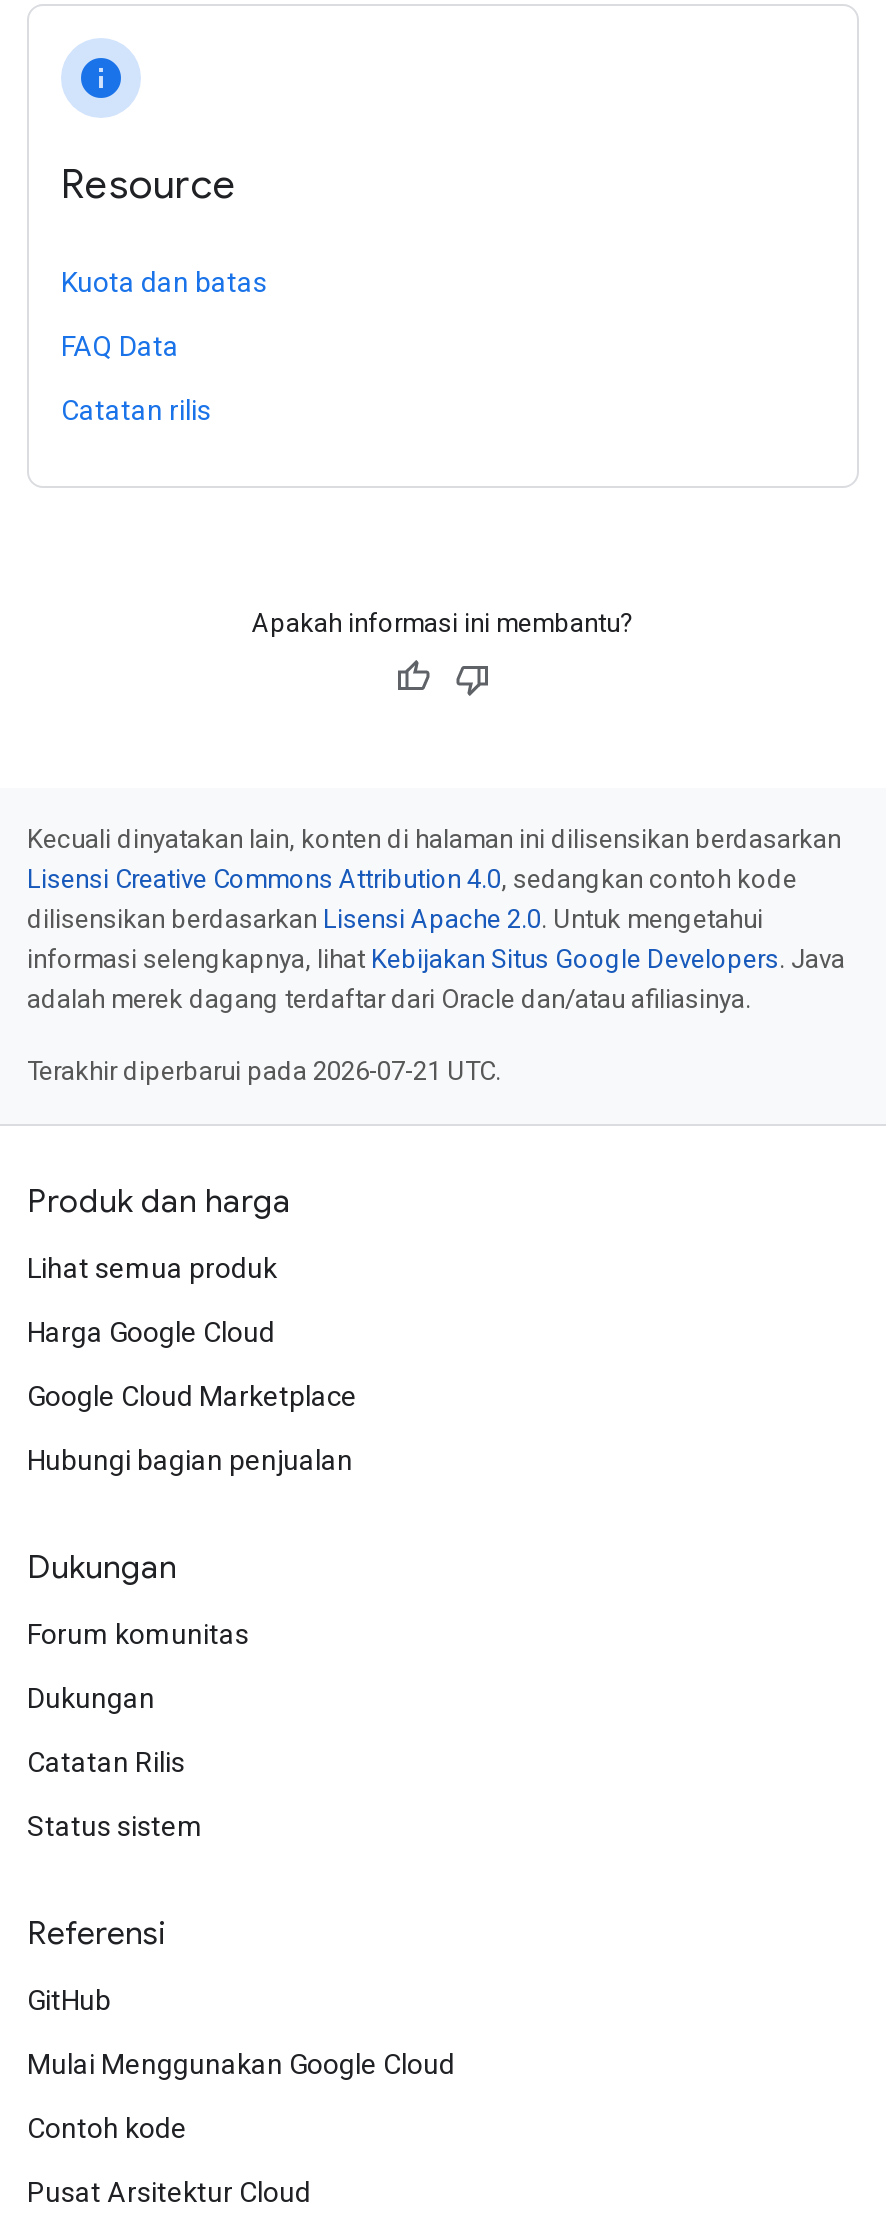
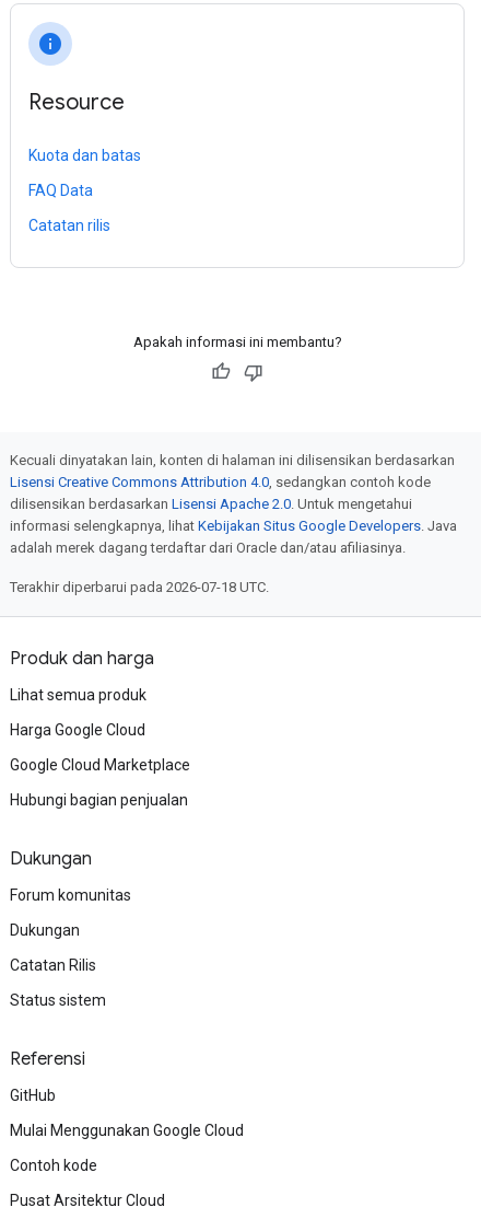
[27,1056,501,1086] Terakhir diperbarui pada 2026-07-21 UTC. -> [10,579,269,595] Terakhir diperbarui pada 2026-07-18 UTC.

